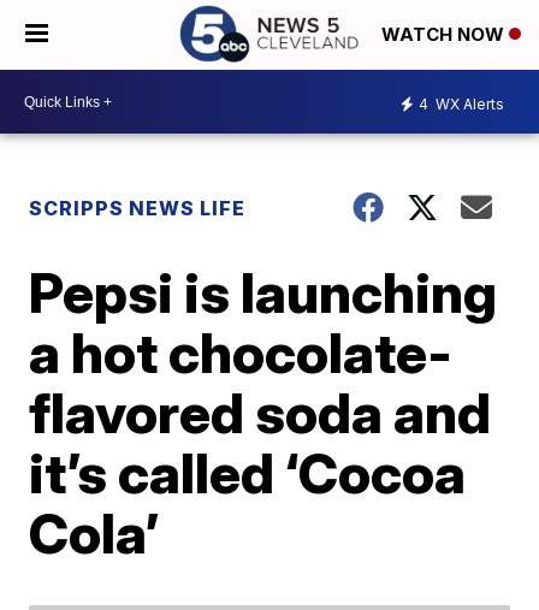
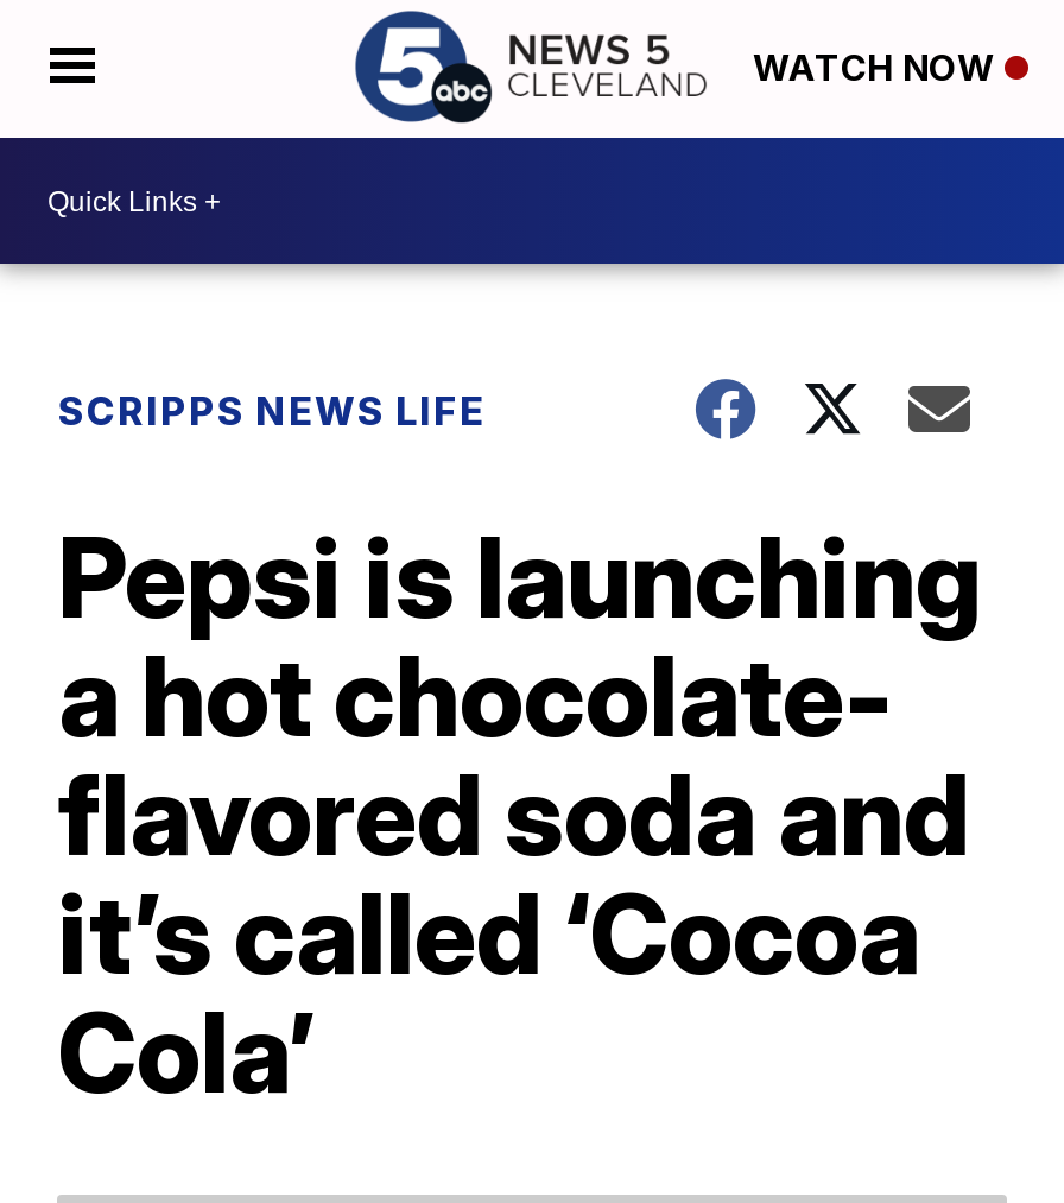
[419,94,504,112] 4 WX Alerts -> none

